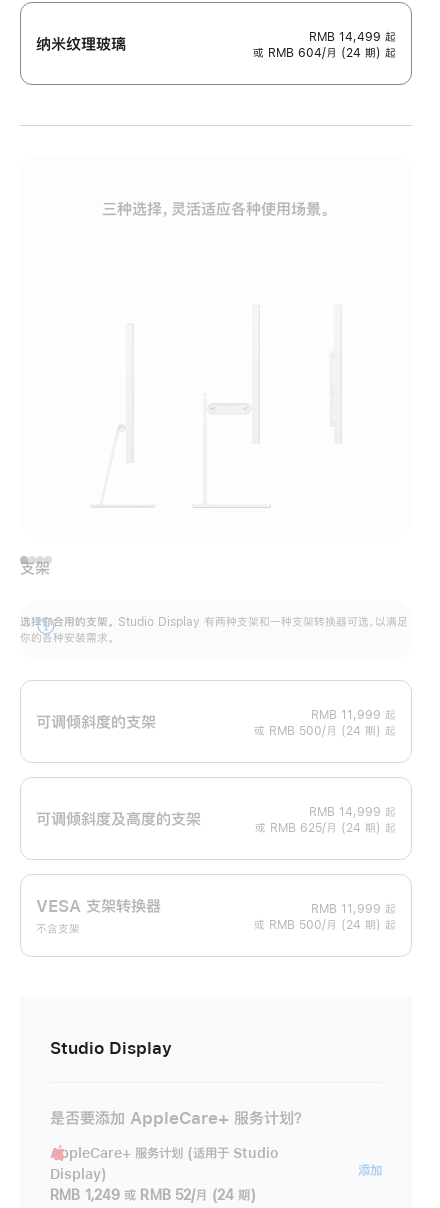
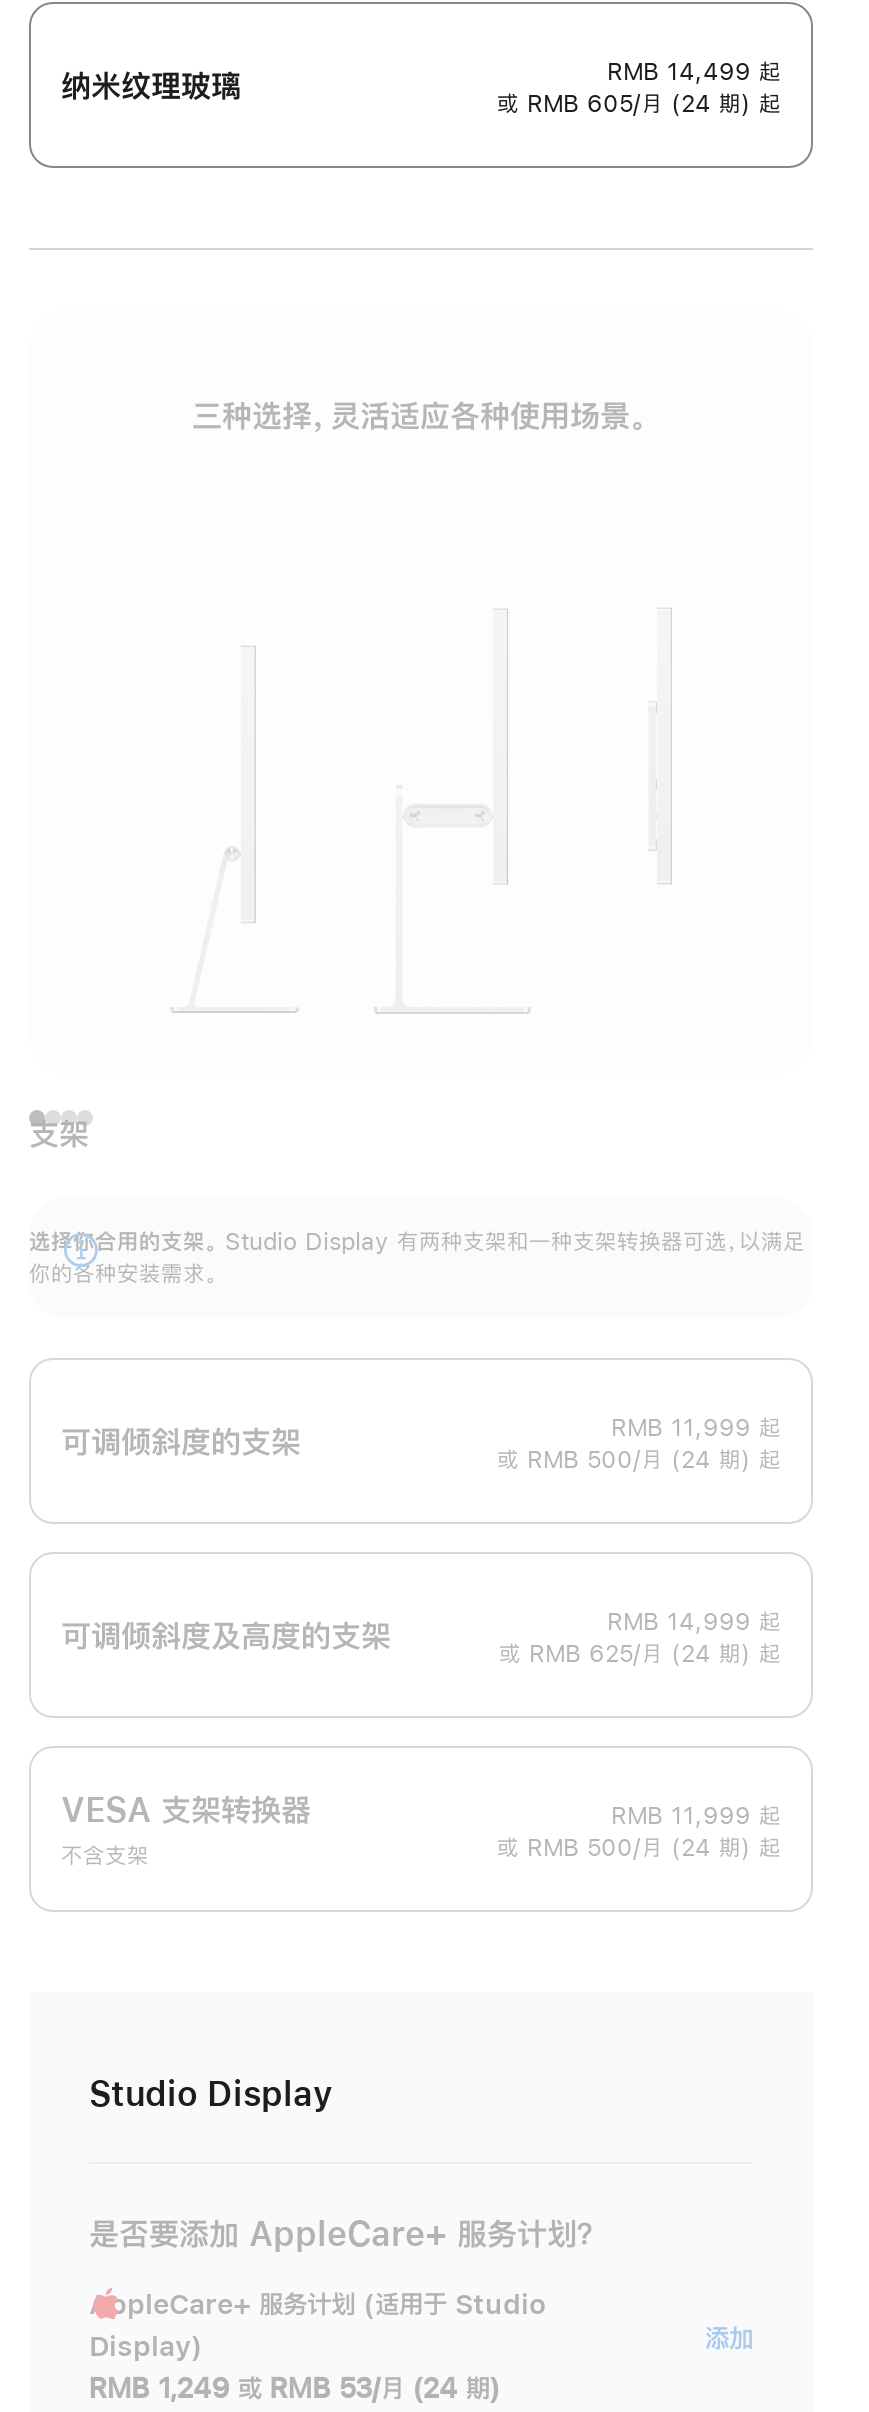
[253,47,396,59] 或 RMB 604/月 (24 期) 起 -> [497,92,781,116] 或 RMB 605/月 (24 期) 起
[50,1188,256,1202] RMB 1,249 或 RMB 52/月 (24 期) -> [89,2375,500,2403] RMB 1,249 或 RMB 53/月 (24 期)

